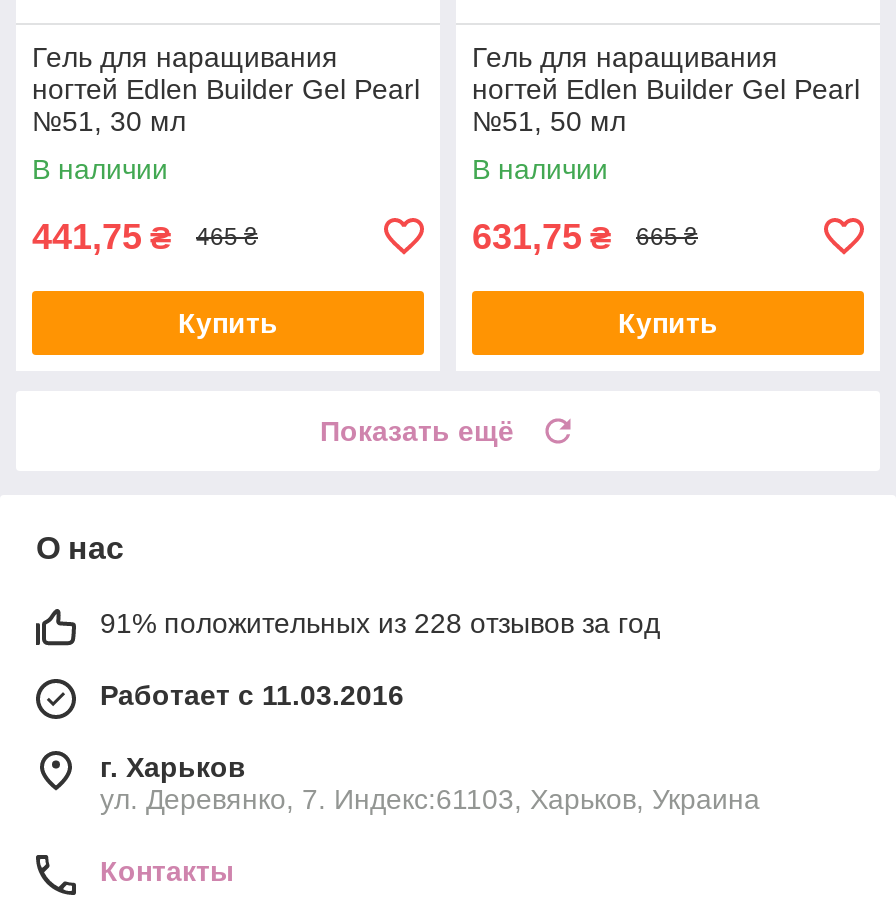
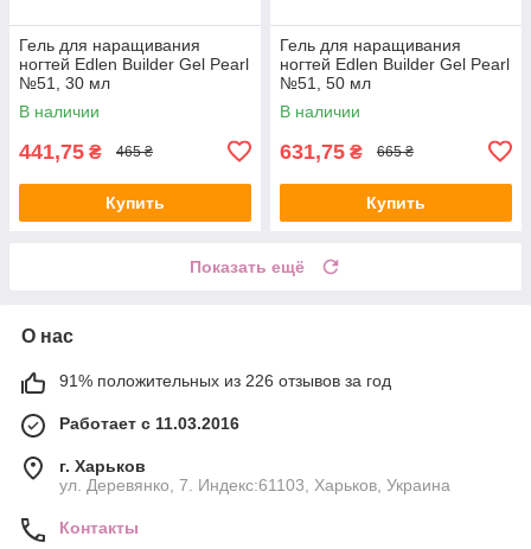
[100,607,660,639] 91% положительных из 228 отзывов за год -> [59,371,391,390] 91% положительных из 226 отзывов за год

